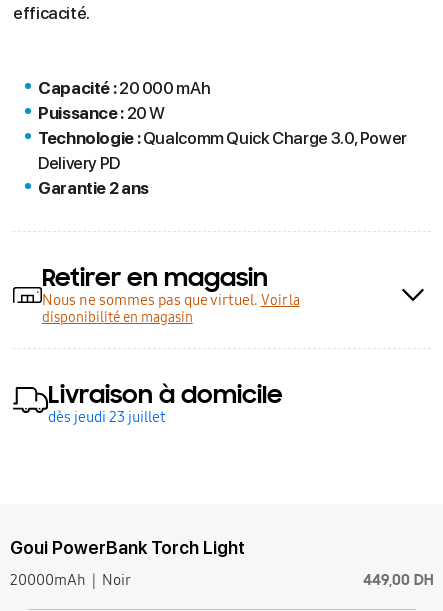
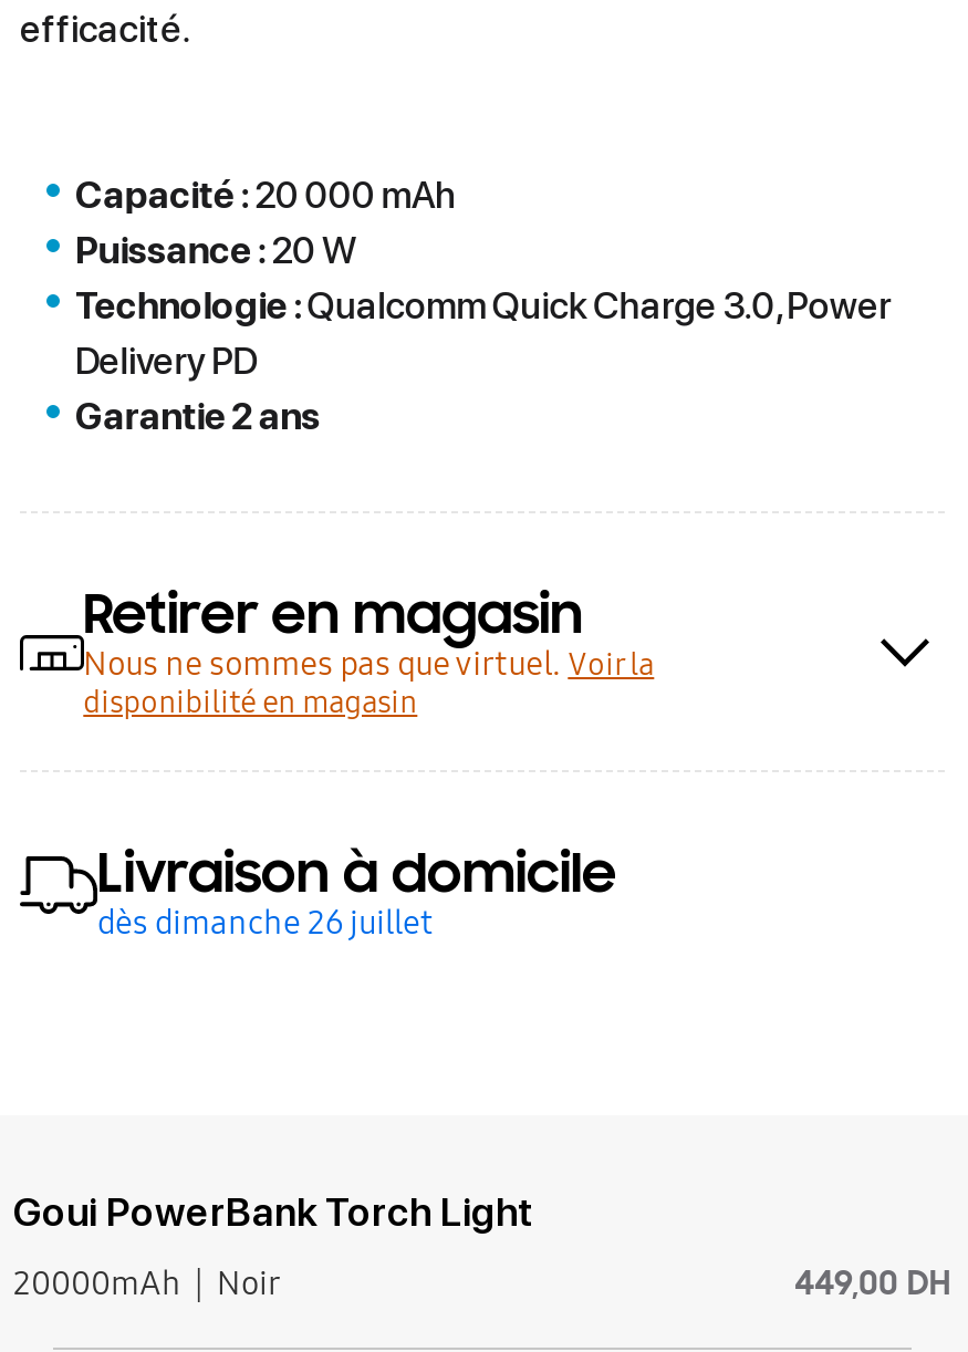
[48,408,166,426] dès jeudi 23 juillet -> [97,902,434,942] dès dimanche 26 juillet

